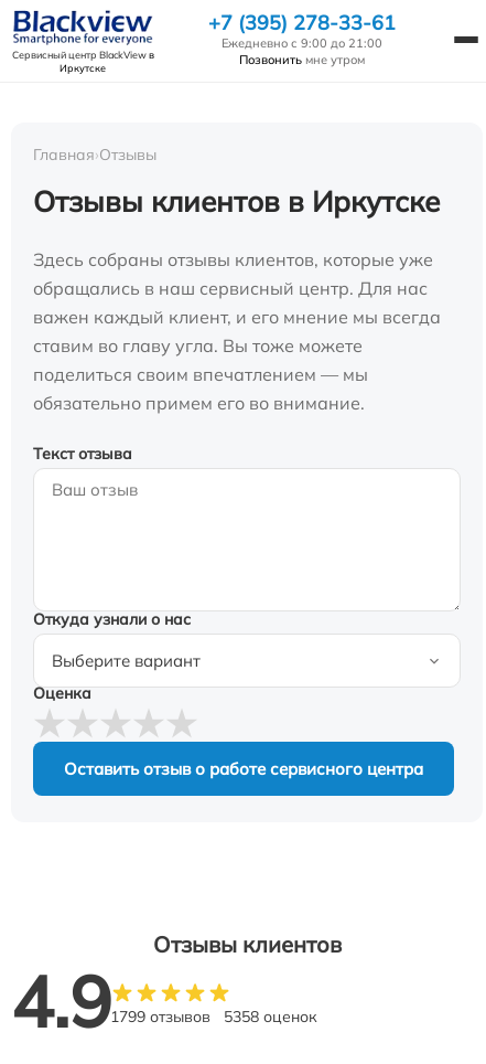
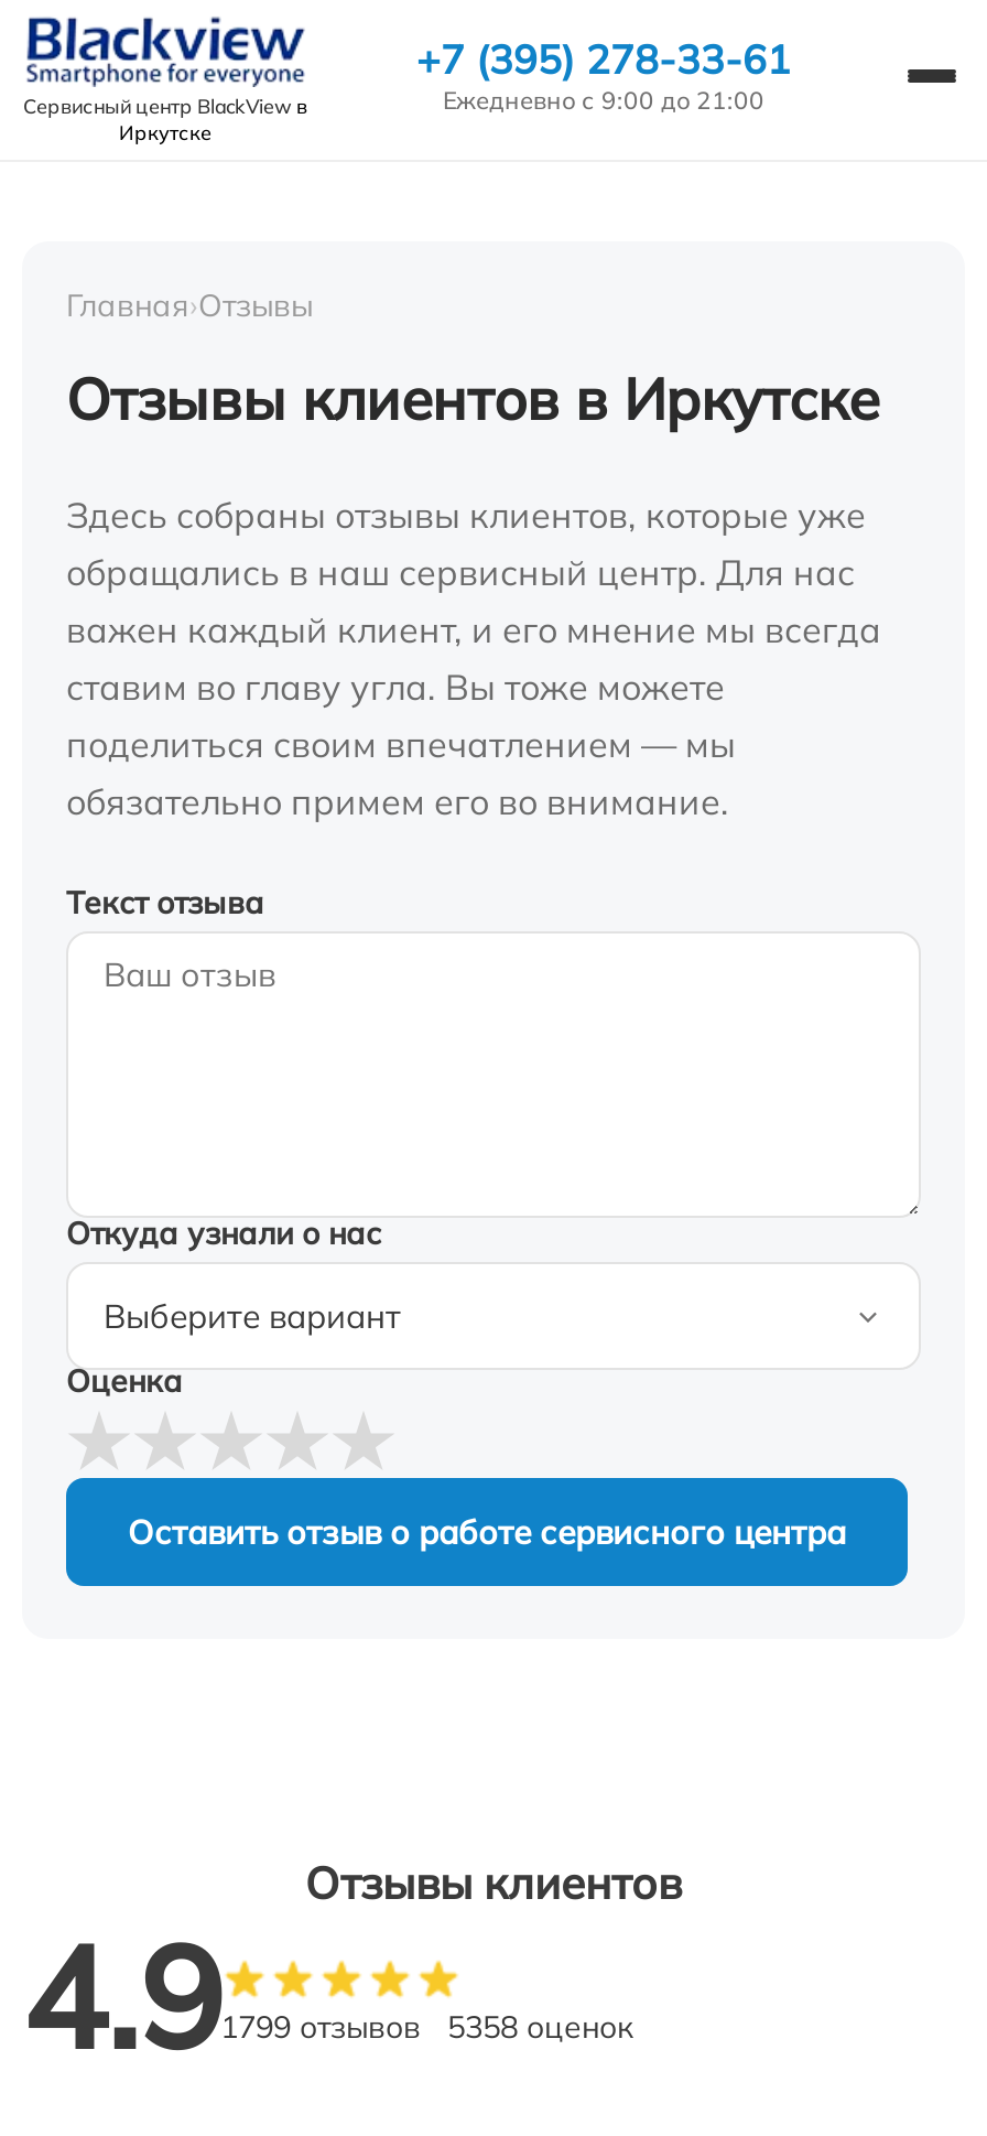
[239,52,365,67] Позвонить мне утром -> none

